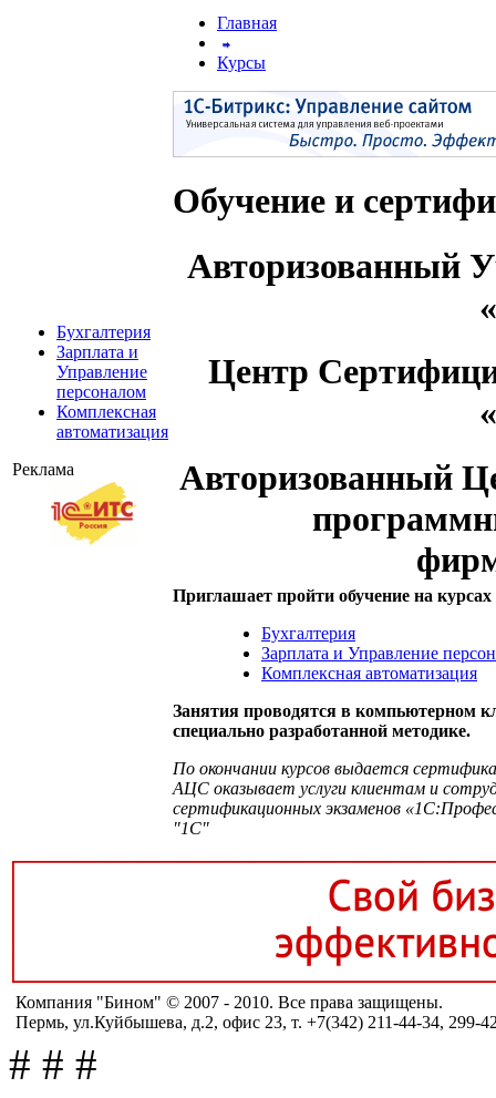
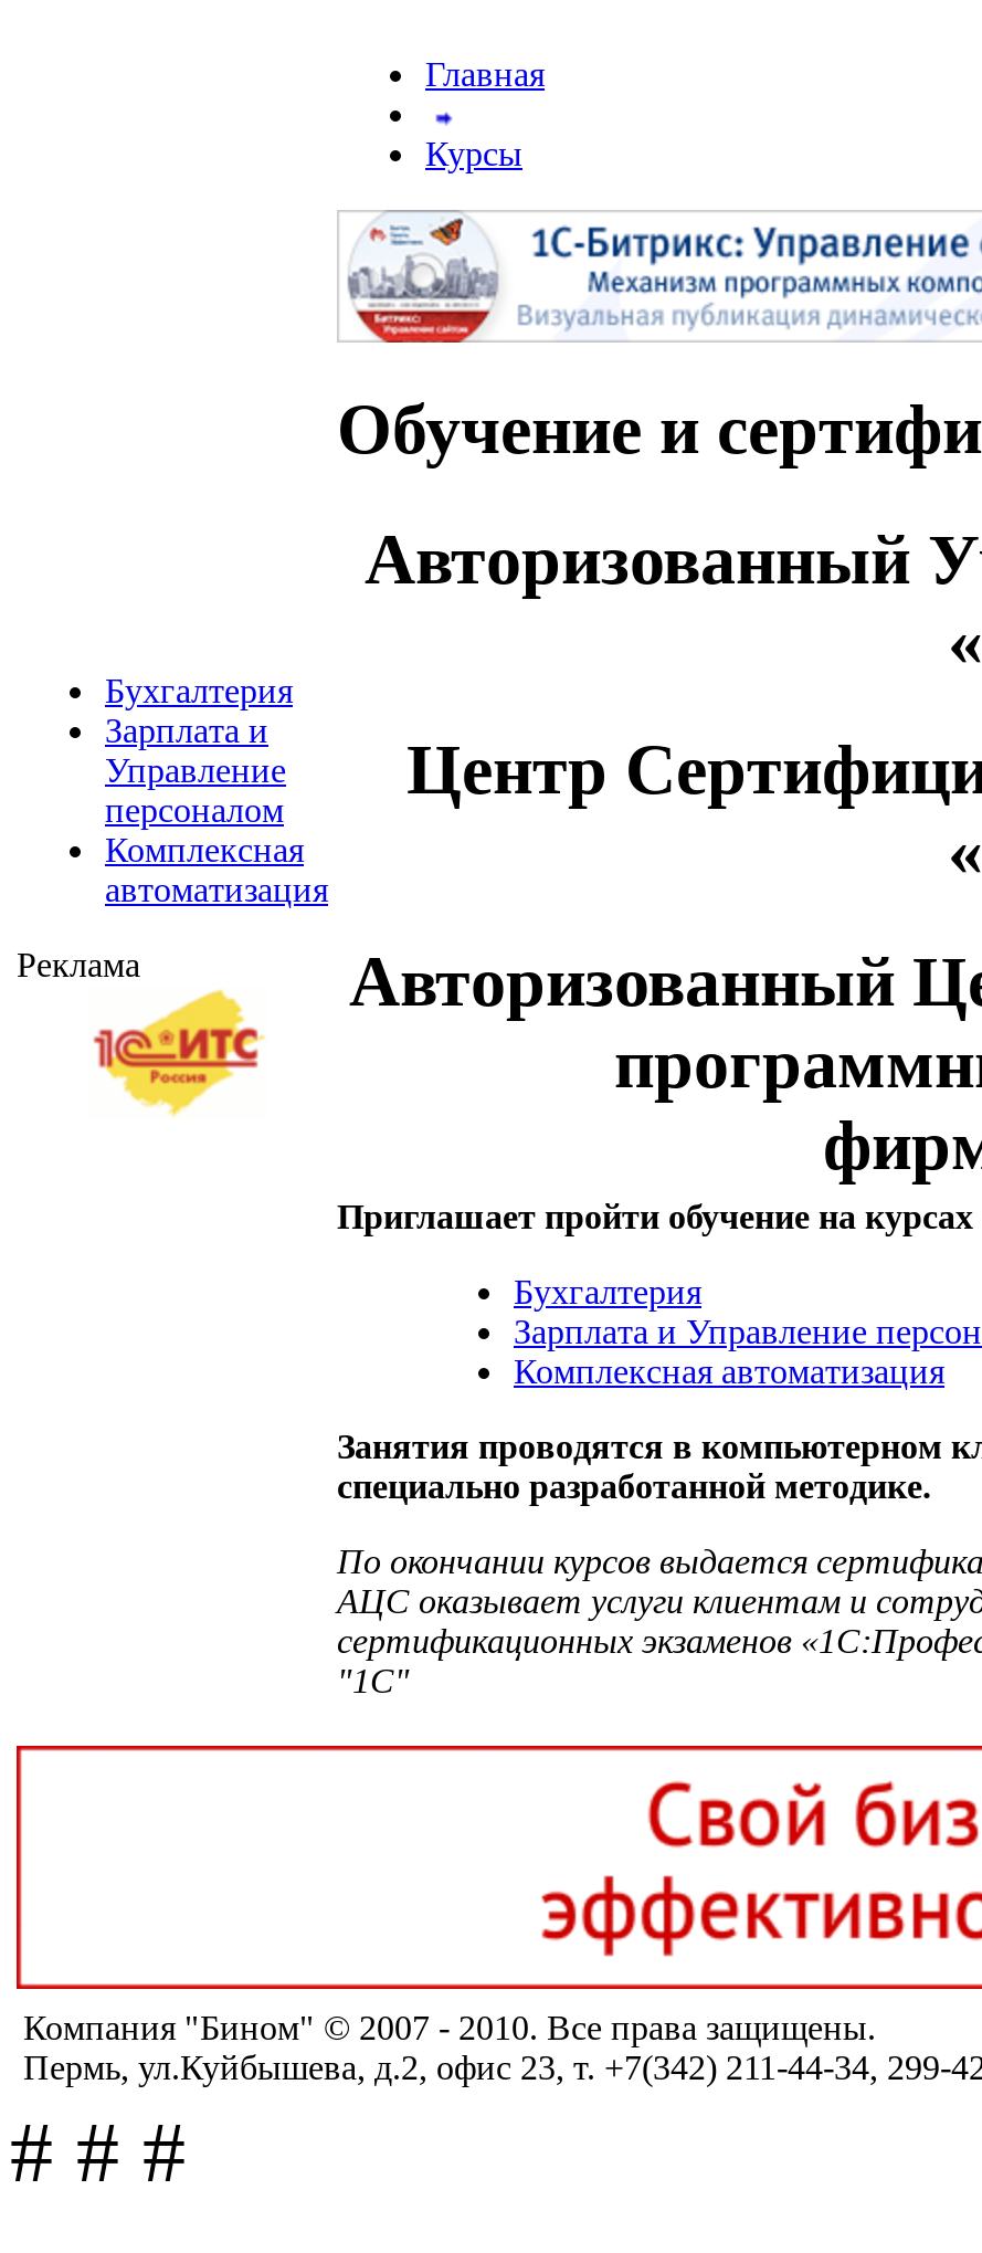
[178,93,493,157] [image] -> [346,217,975,345] [image]

